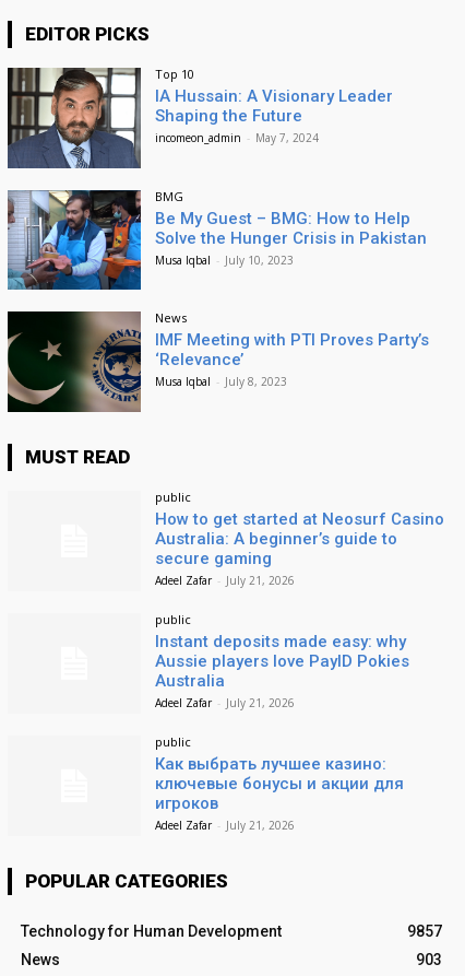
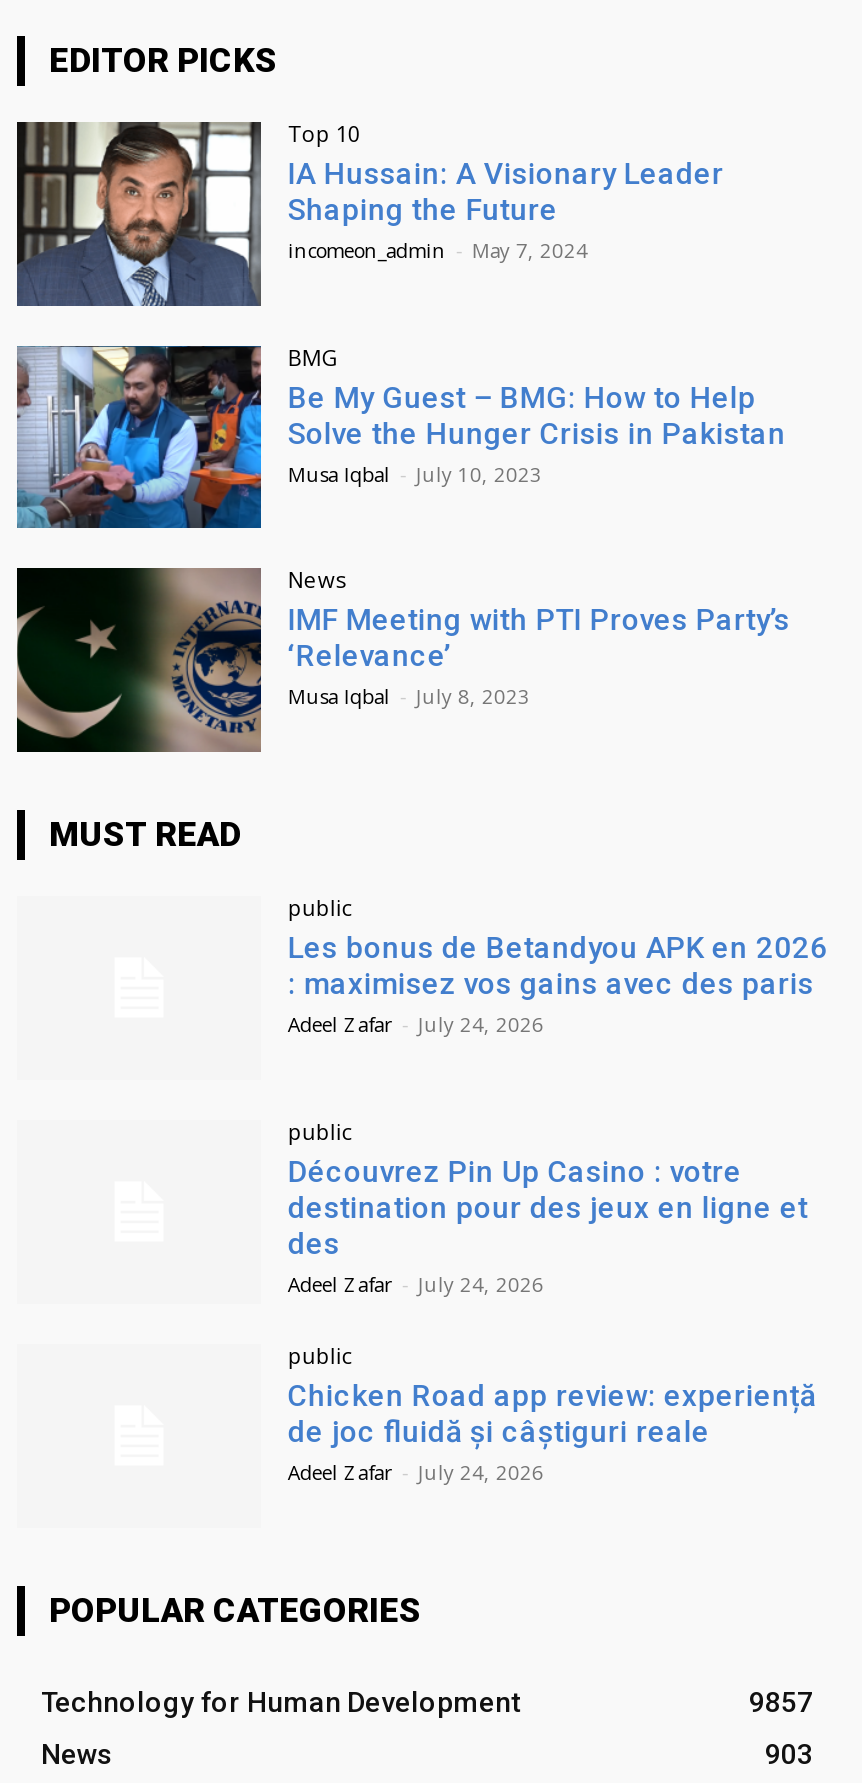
[155,510,445,588] How to get started at Neosurf Casino | Australia: A beginner’s guide to | secure gaming | Adeel Zafar - July 21, 2026 -> [288,930,828,1038] Les bonus de Betandyou APK en 2026 | : maximisez vos gains avec des paris | Adeel Zafar - July 24, 2026
[155,632,410,710] Instant deposits made easy: why | Aussie players love PayID Pokies | Australia | Adeel Zafar - July 21, 2026 -> [288,1154,808,1298] Découvrez Pin Up Casino : votre | destination pour des jeux en ligne et | des | Adeel Zafar - July 24, 2026
[155,754,404,833] Как выбрать лучшее казино: | ключевые бонусы и акции для | игроков | Adeel Zafar - July 21, 2026 -> [288,1378,816,1486] Chicken Road app review: experiență | de joc fluidă și câștiguri reale | Adeel Zafar - July 24, 2026

